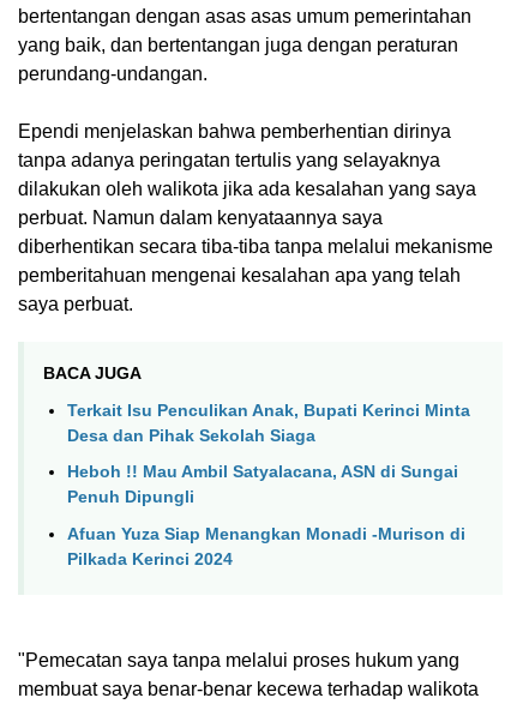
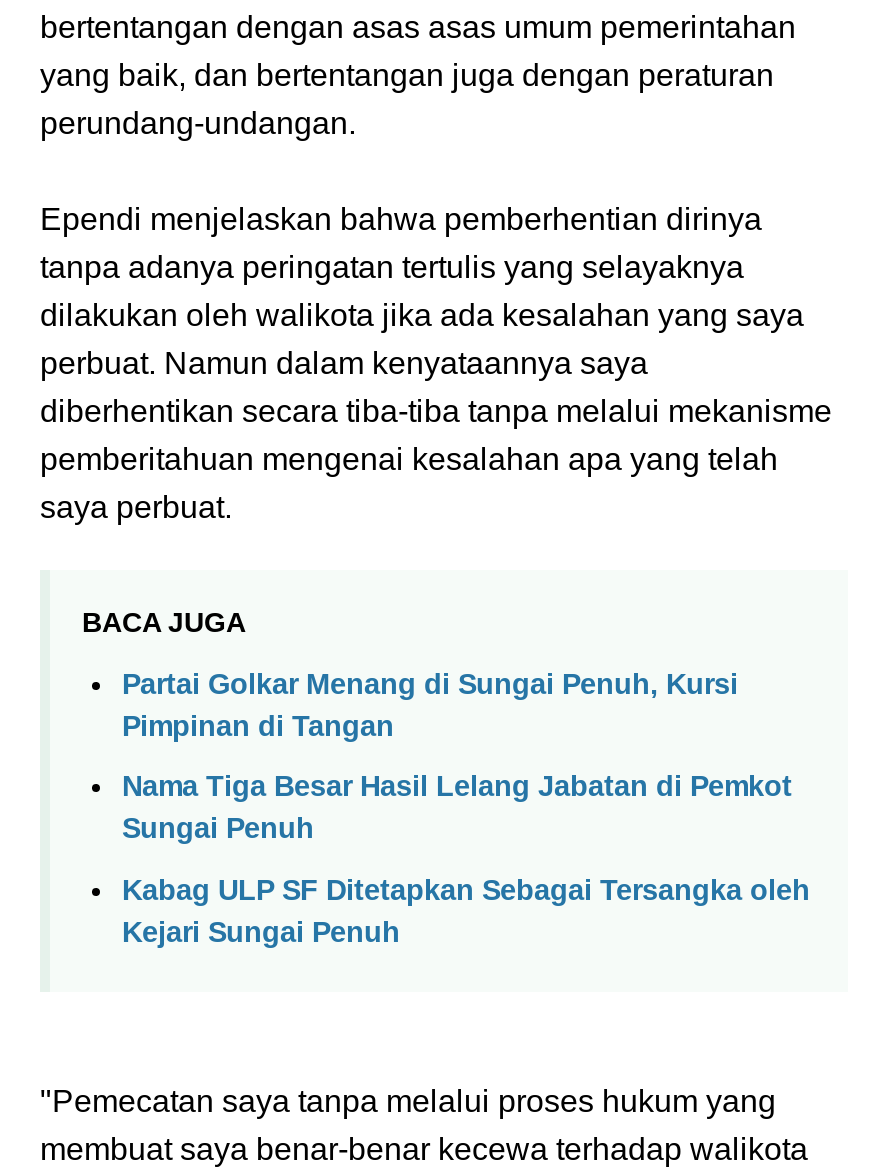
[67,400,470,445] Terkait Isu Penculikan Anak, Bupati Kerinci Minta | Desa dan Pihak Sekolah Siaga -> [122,668,738,742] Partai Golkar Menang di Sungai Penuh, Kursi | Pimpinan di Tangan
[67,462,458,507] Heboh !! Mau Ambil Satyalacana, ASN di Sungai | Penuh Dipungli -> [122,771,792,845] Nama Tiga Besar Hasil Lelang Jabatan di Pemkot | Sungai Penuh
[67,524,465,568] Afuan Yuza Siap Menangkan Monadi -Murison di | Pilkada Kerinci 2024 -> [122,874,810,948] Kabag ULP SF Ditetapkan Sebagai Tersangka oleh | Kejari Sungai Penuh

